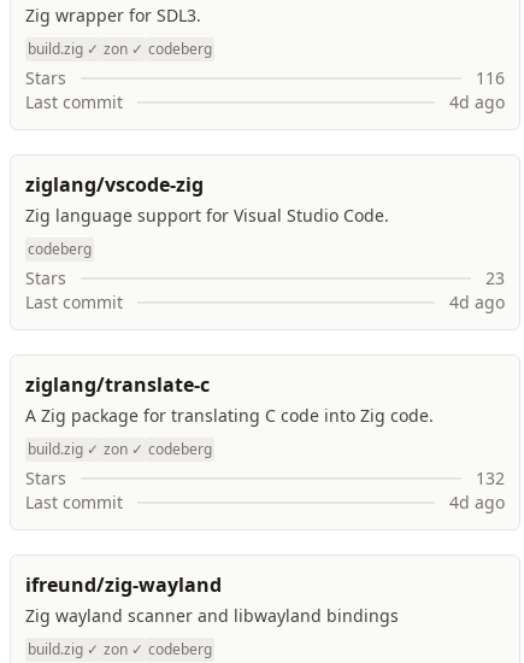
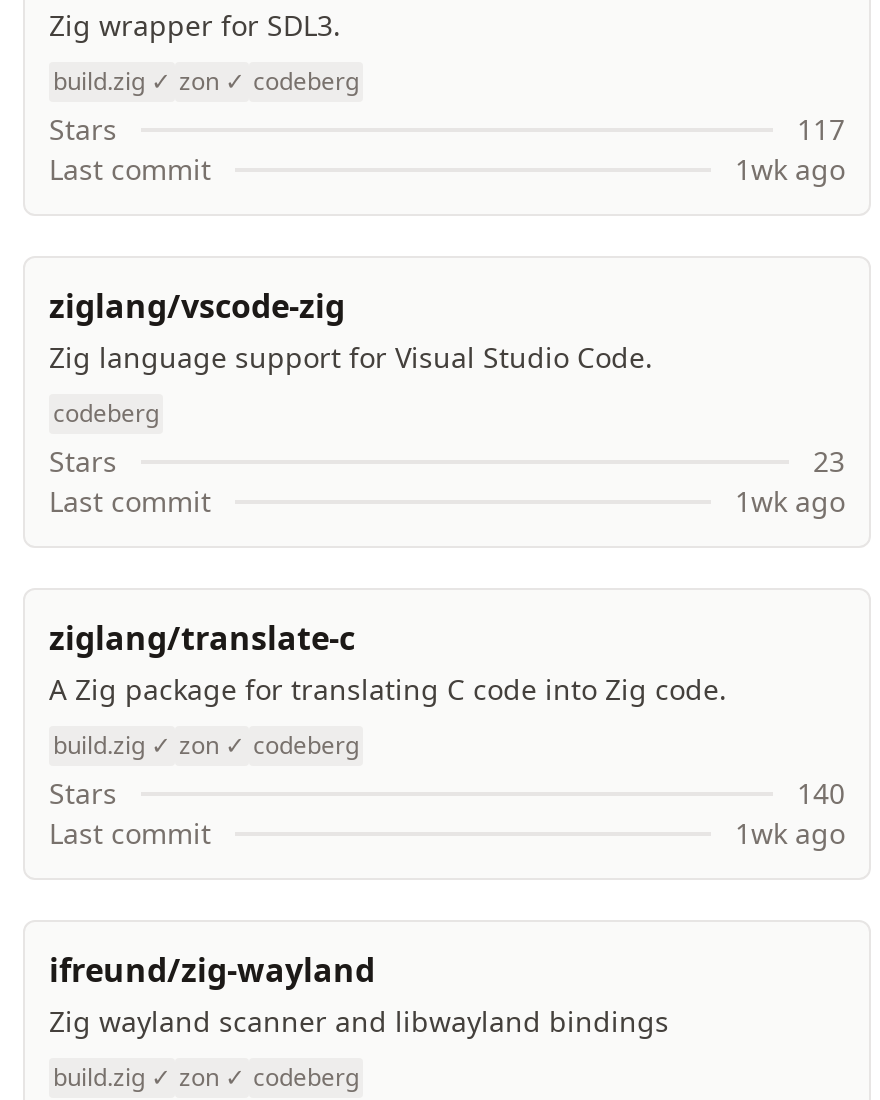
[476,66,505,89] 116 -> [797,110,845,148] 117
[449,90,505,113] 4d ago -> [735,150,845,188] 1wk ago
[449,291,505,313] 4d ago -> [735,482,845,520] 1wk ago
[476,467,505,489] 132 -> [797,774,845,812] 140
[449,491,505,514] 4d ago -> [735,814,845,852] 1wk ago

